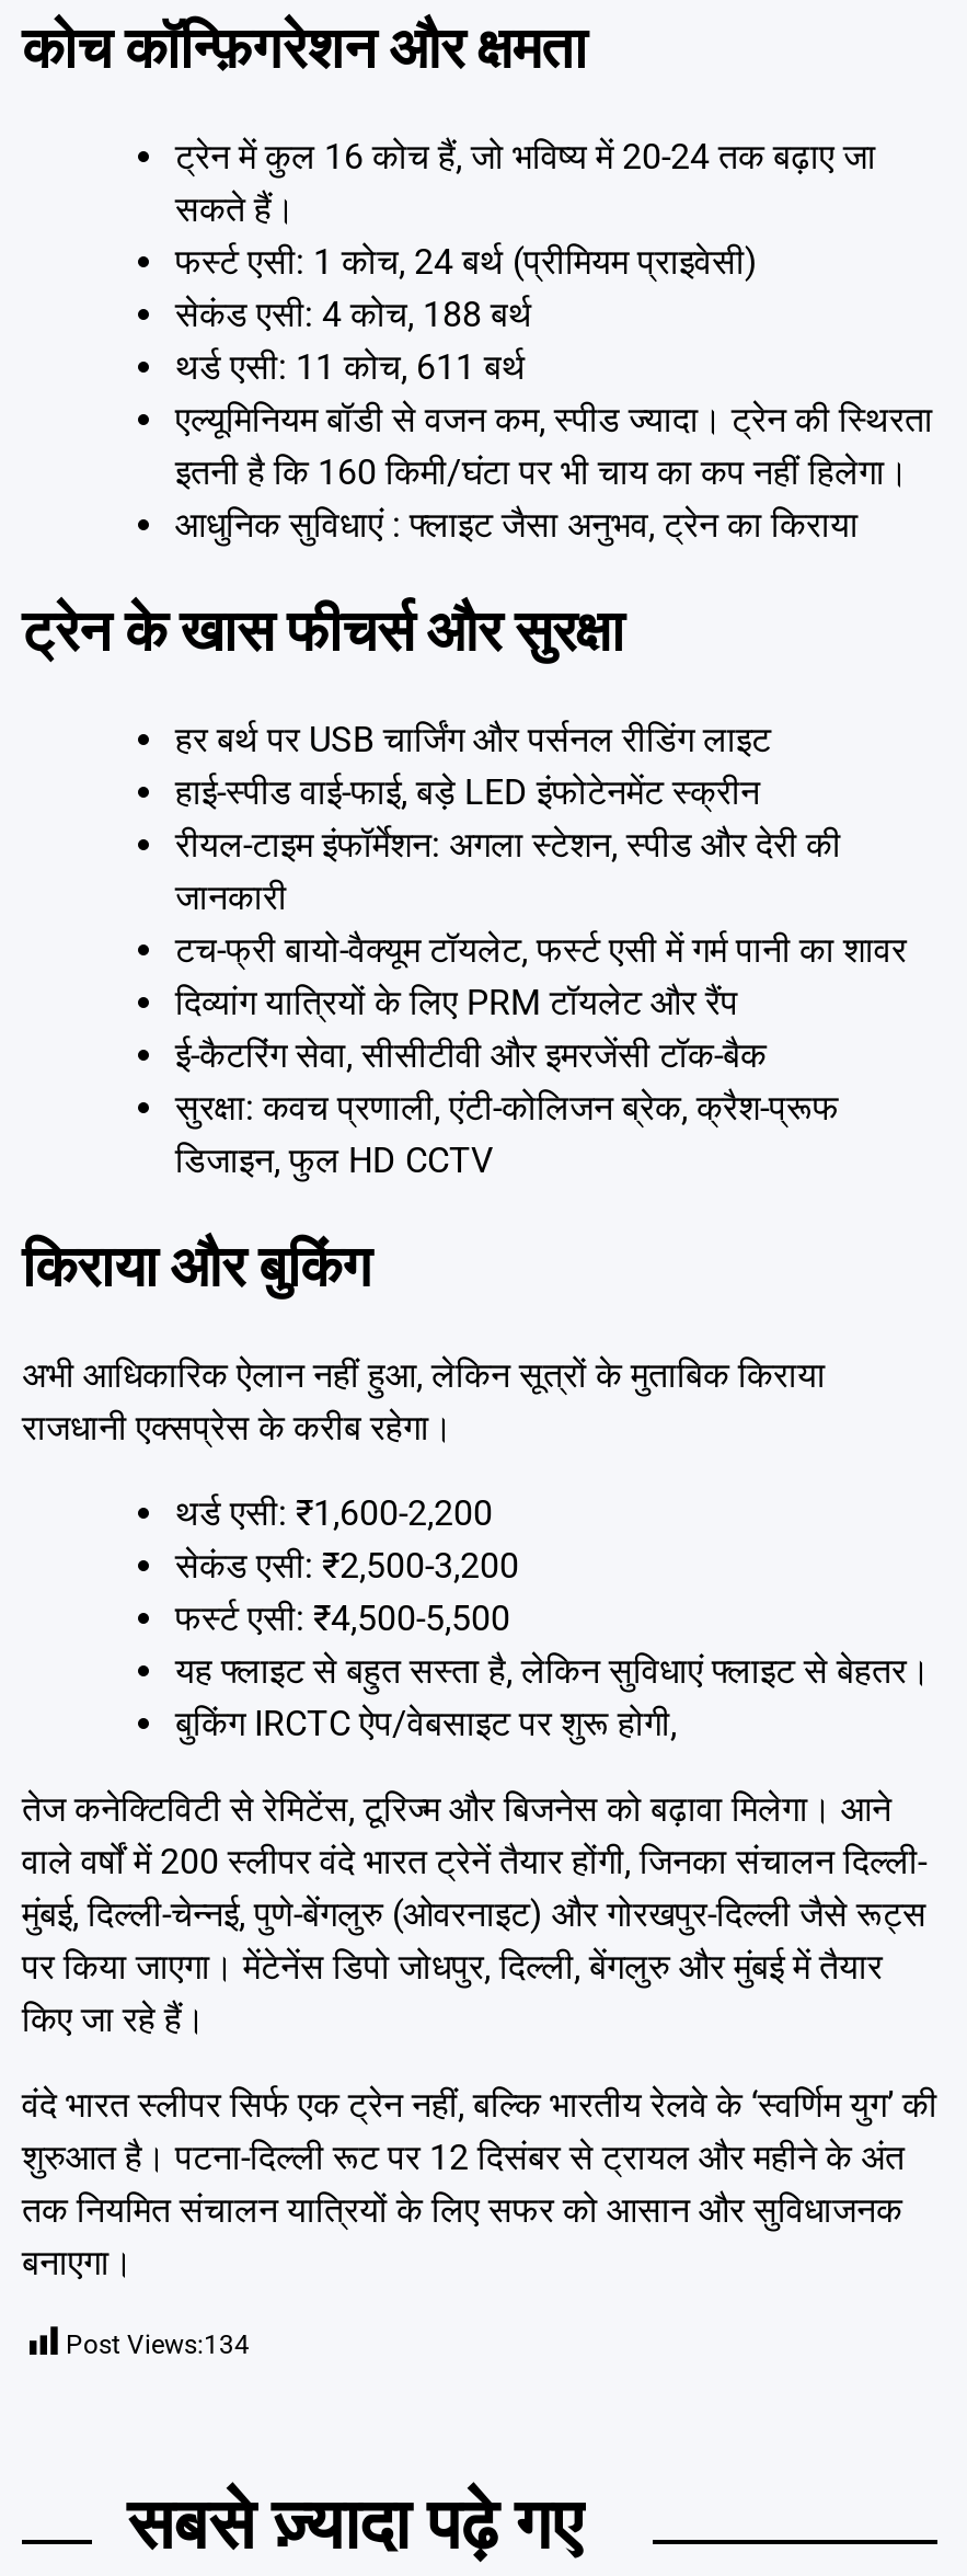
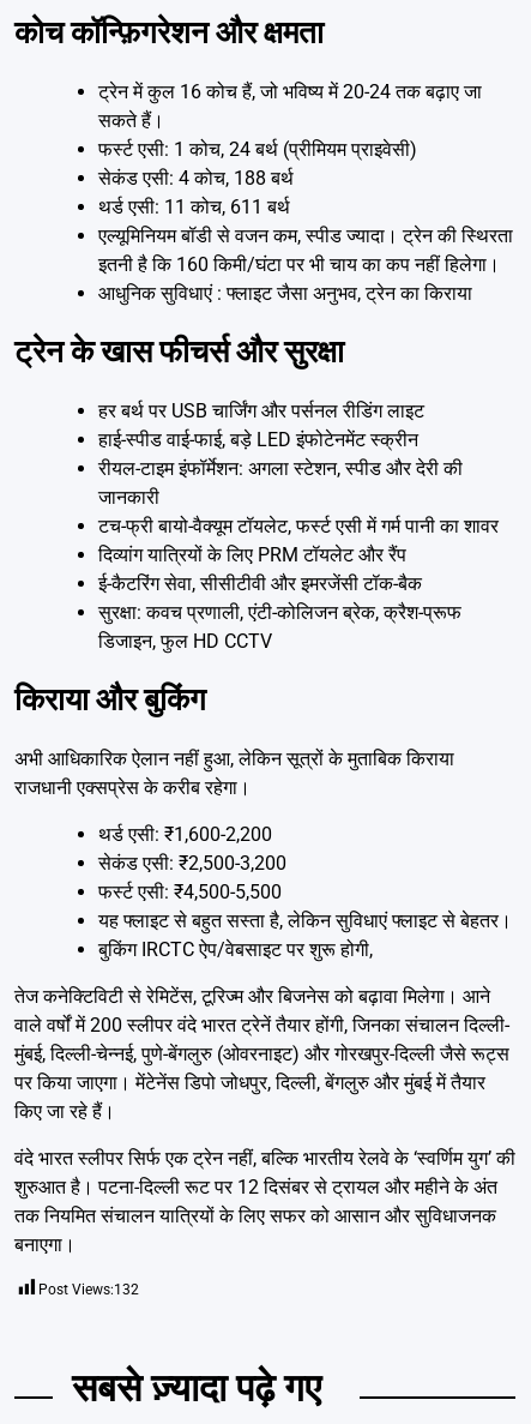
[66,2329,250,2360] Post Views:134 -> [38,1281,139,1298] Post Views:132

